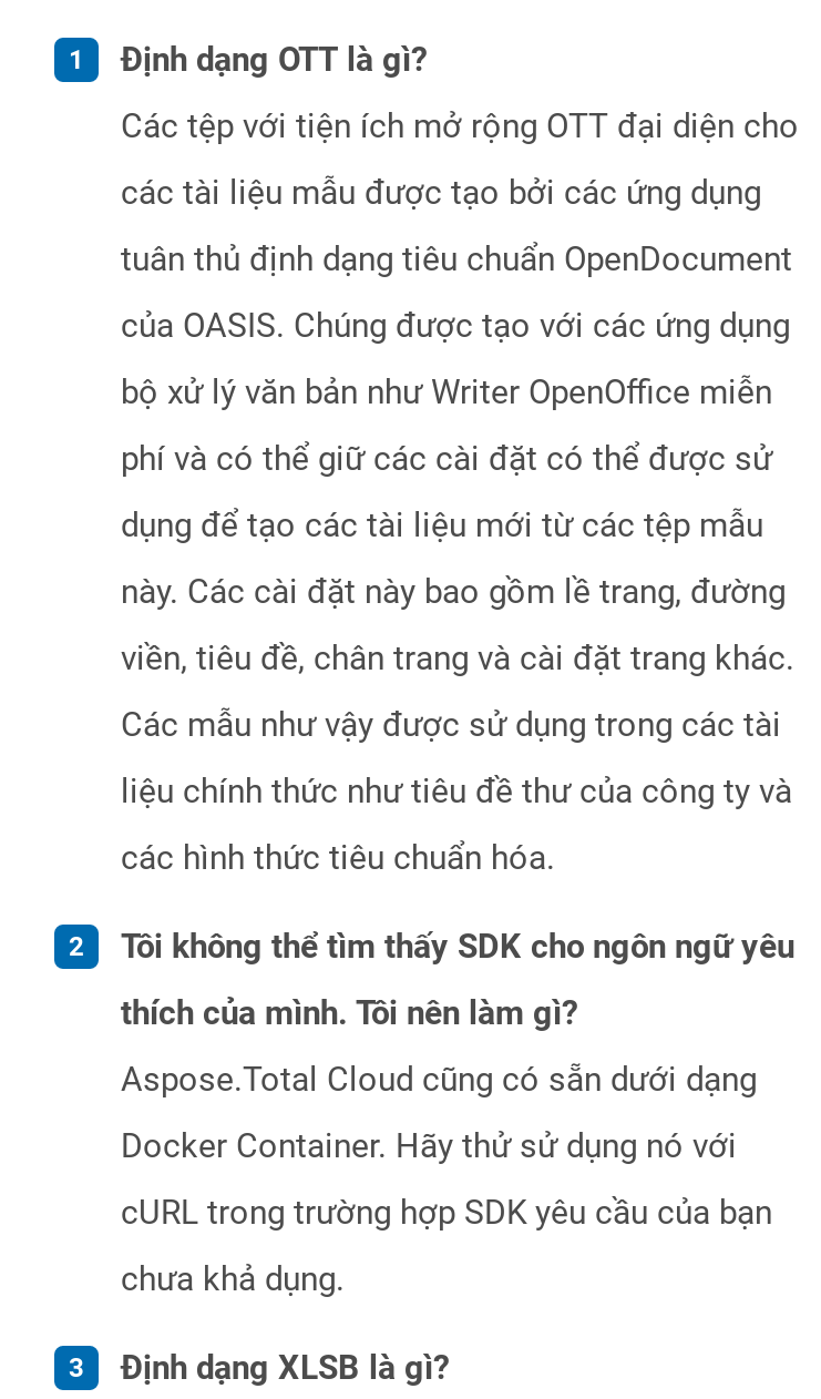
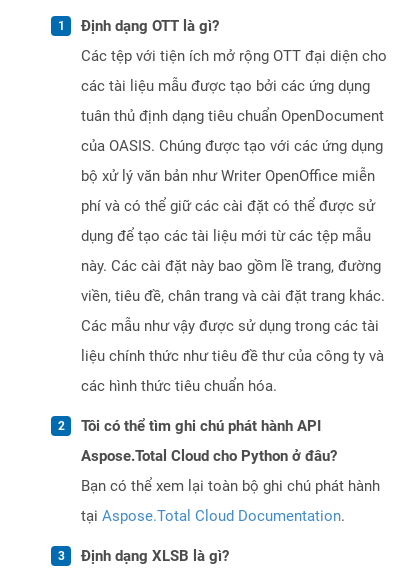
[121,927,794,1300] Tôi không thể tìm thấy SDK cho ngôn ngữ yêu | thích của mình. Tôi nên làm gì? | Aspose.Total Cloud cũng có sẵn dưới dạng | Docker Container. Hãy thử sử dụng nó với | cURL trong trường hợp SDK yêu cầu của bạn | chưa khả dụng. -> [81,417,380,525] Tôi có thể tìm ghi chú phát hành API | Aspose.Total Cloud cho Python ở đâu? | Bạn có thể xem lại toàn bộ ghi chú phát hành | tại Aspose.Total Cloud Documentation.

